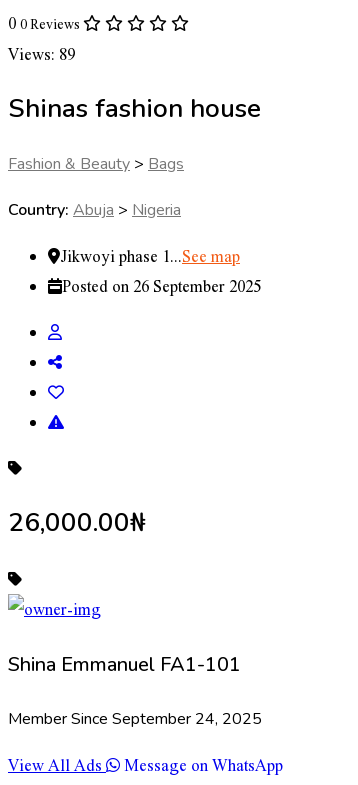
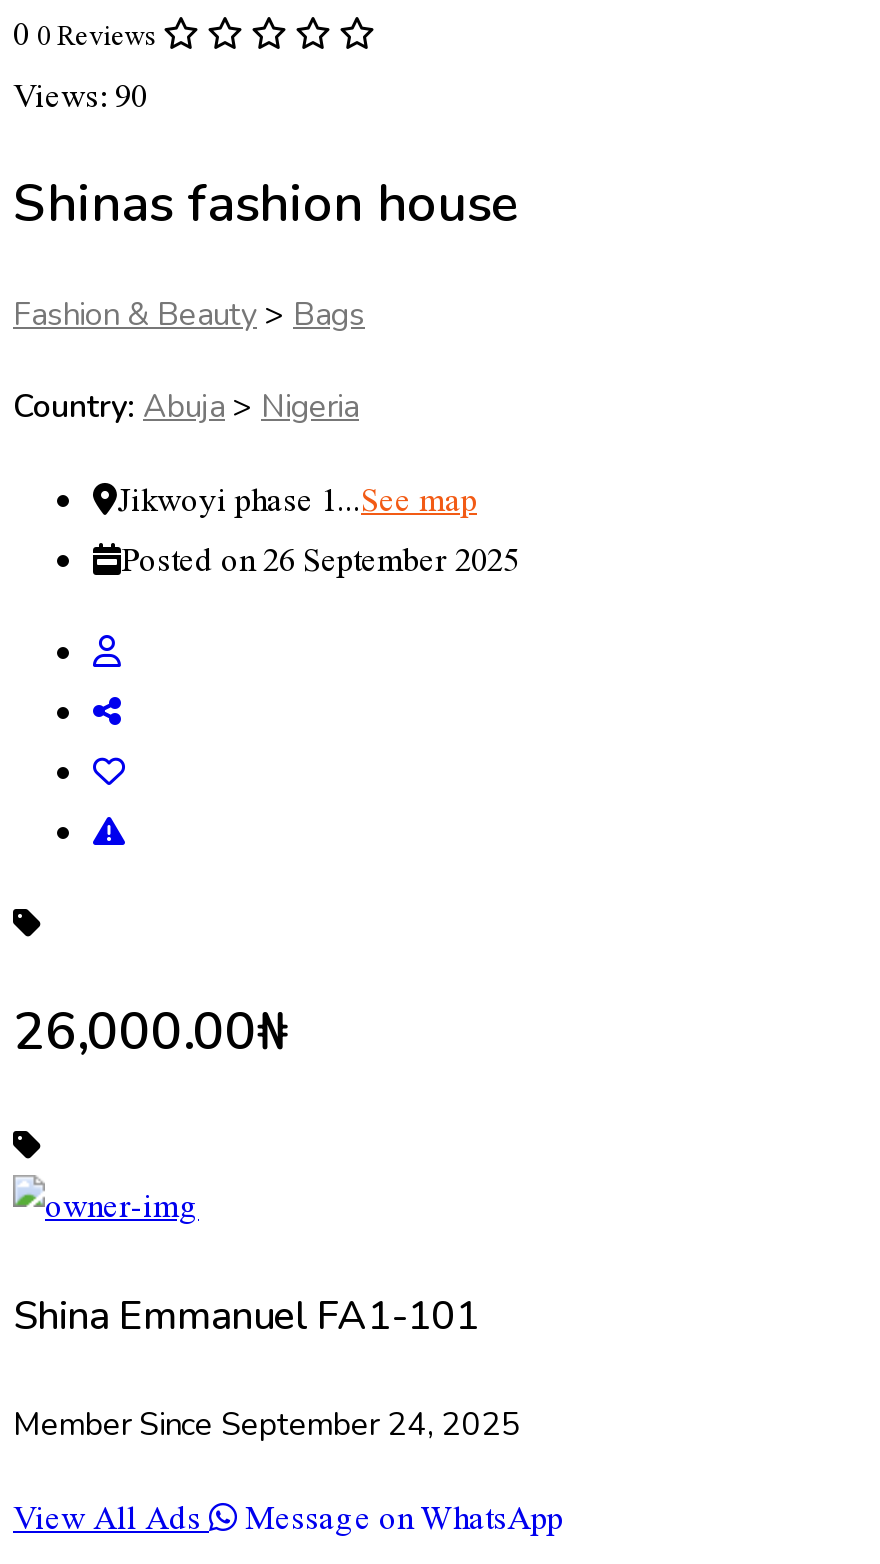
[8,43,75,64] Views: 89 -> [13,73,147,115] Views: 90

